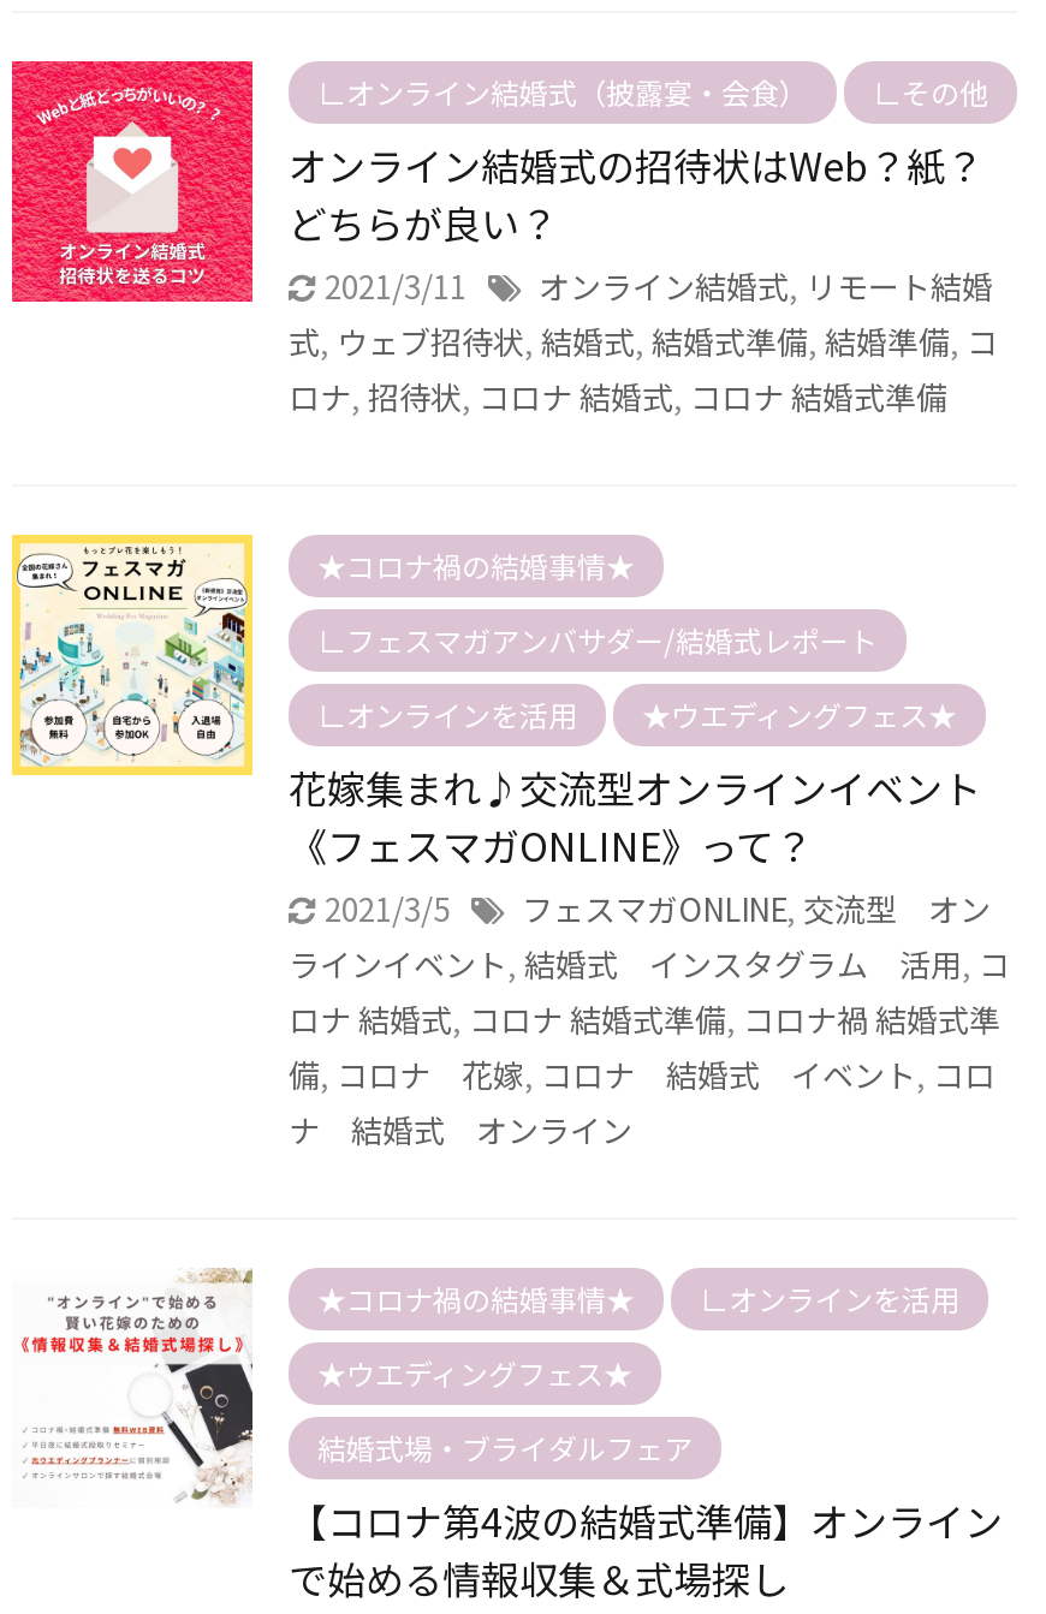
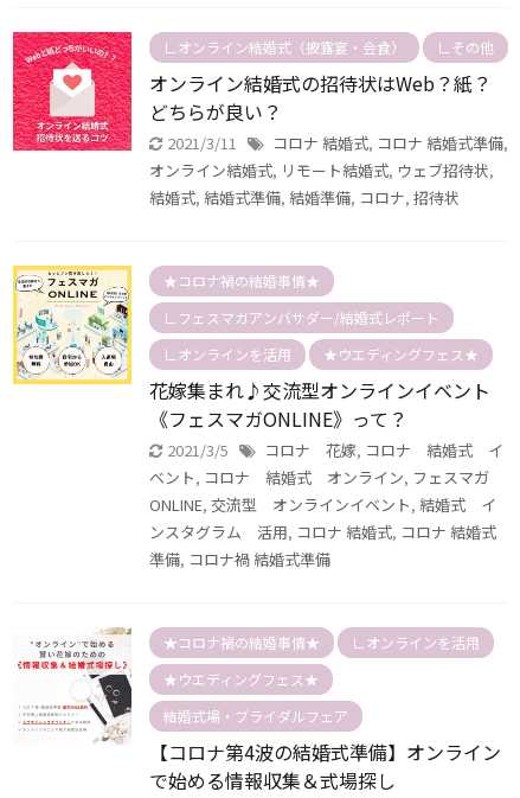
[289,263,998,419] オンライン結婚式,リモート結婚 | 式,ウェブ招待状,結婚式,結婚式準備,結婚準備,コ | ロナ,招待状,コロナ 結婚式,コロナ 結婚式準備 -> [149,132,508,209] コロナ 結婚式,コロナ 結婚式準備, | オンライン結婚式,リモート結婚式,ウェブ招待状, | 結婚式,結婚式準備,結婚準備,コロナ,招待状
[289,886,1010,1153] フェスマガONLINE,交流型 オン | ラインイベント,結婚式 インスタグラム 活用,コ | ロナ 結婚式,コロナ 結婚式準備,コロナ禍 結婚式準 | 備,コロナ 花嫁,コロナ 結婚式 イベント,コロ | ナ 結婚式 オンライン -> [149,439,503,570] コロナ 花嫁,コロナ 結婚式 イ | ベント,コロナ 結婚式 オンライン,フェスマガ | ONLINE,交流型 オンラインイベント,結婚式 イ | ンスタグラム 活用,コロナ 結婚式,コロナ 結婚式 | 準備,コロナ禍 結婚式準備

